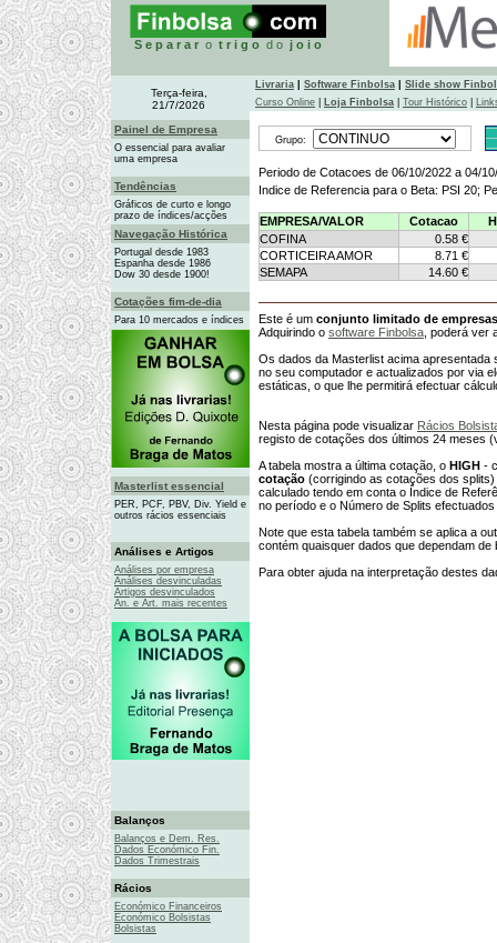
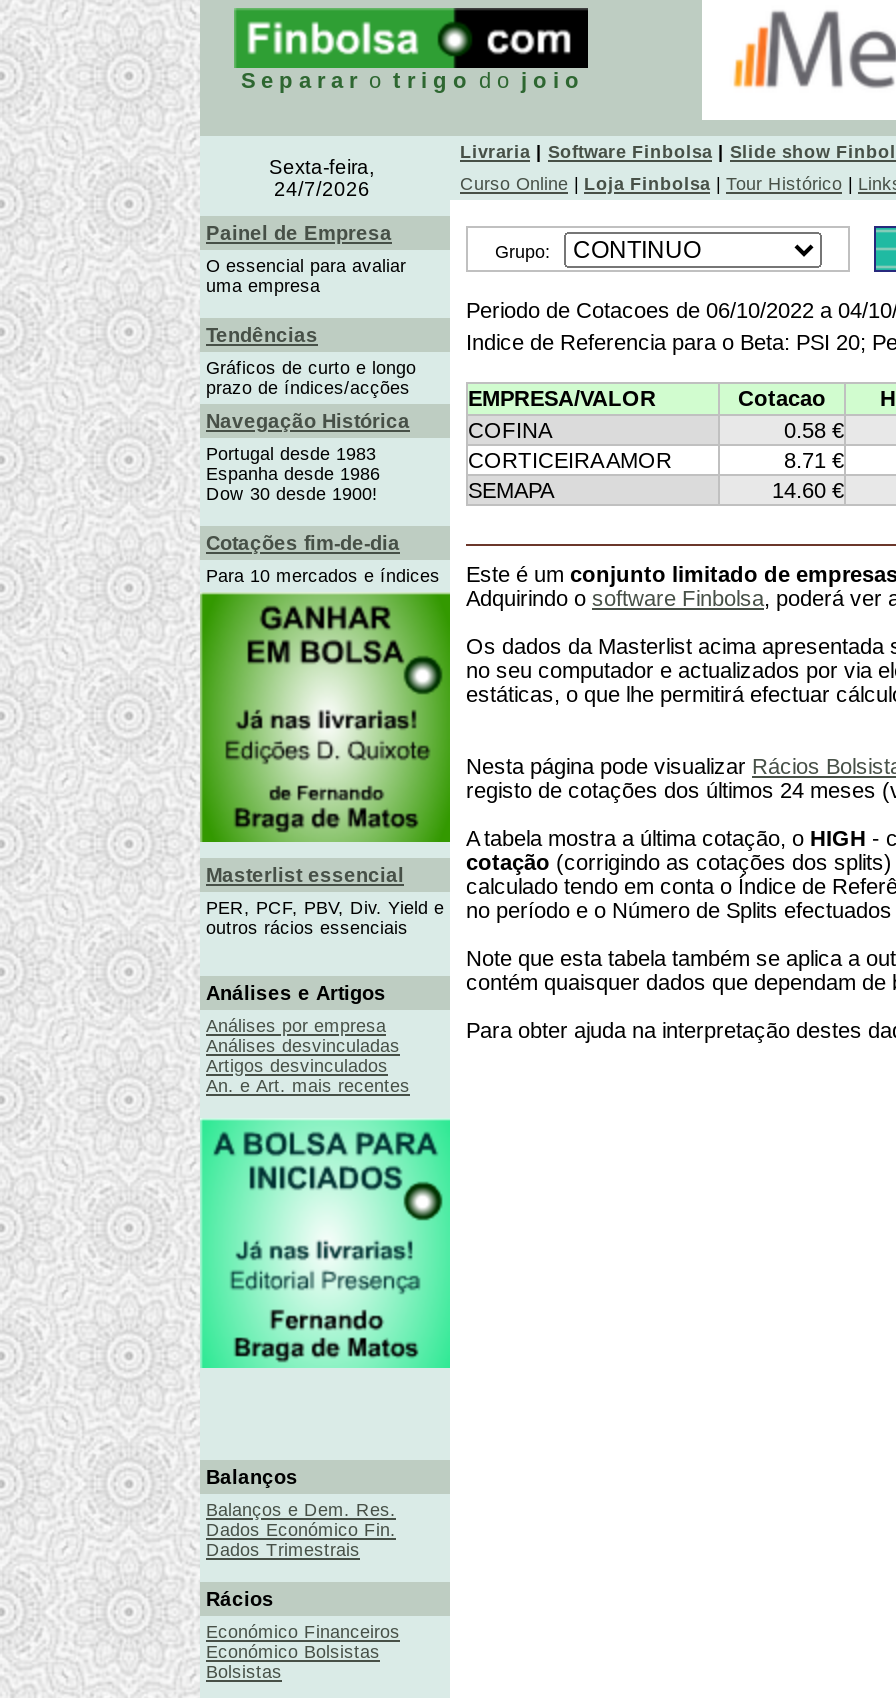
[150,87,207,111] Terça-feira, | 21/7/2026 -> [269,156,375,200] Sexta-feira, | 24/7/2026

